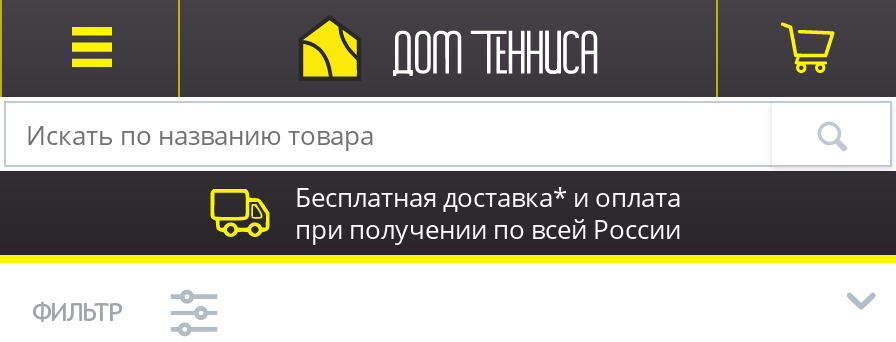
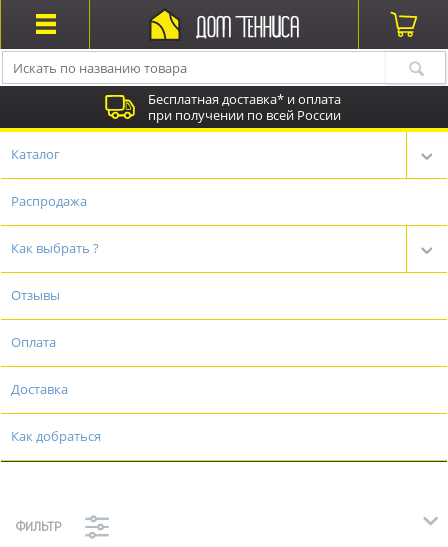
none -> [11,145,101,445] Каталог | Распродажа | Как выбрать ? | Отзывы | Оплата | Доставка | Как добраться

